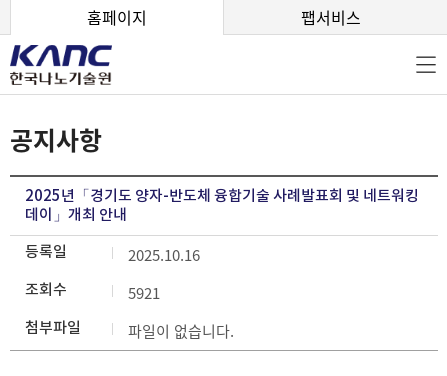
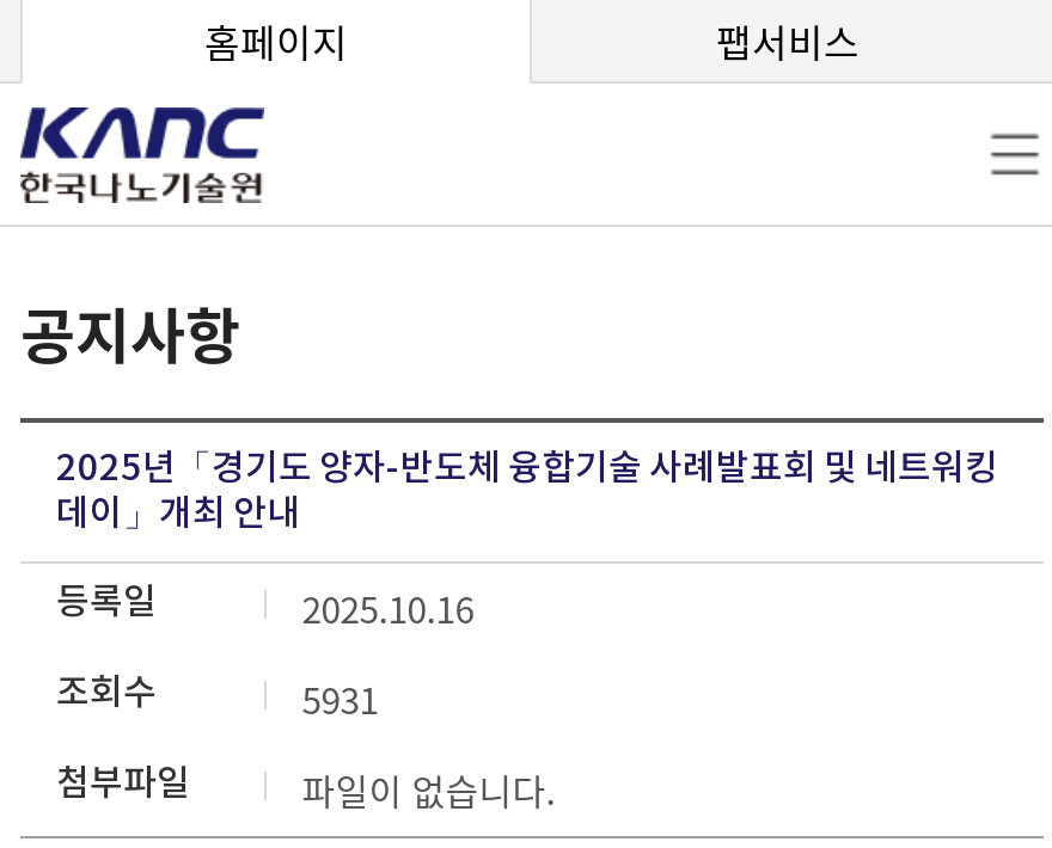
[128,282,160,304] 5921 -> [302,674,378,726] 5931

